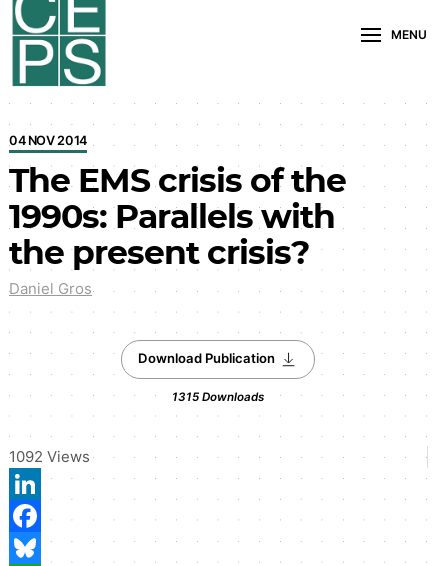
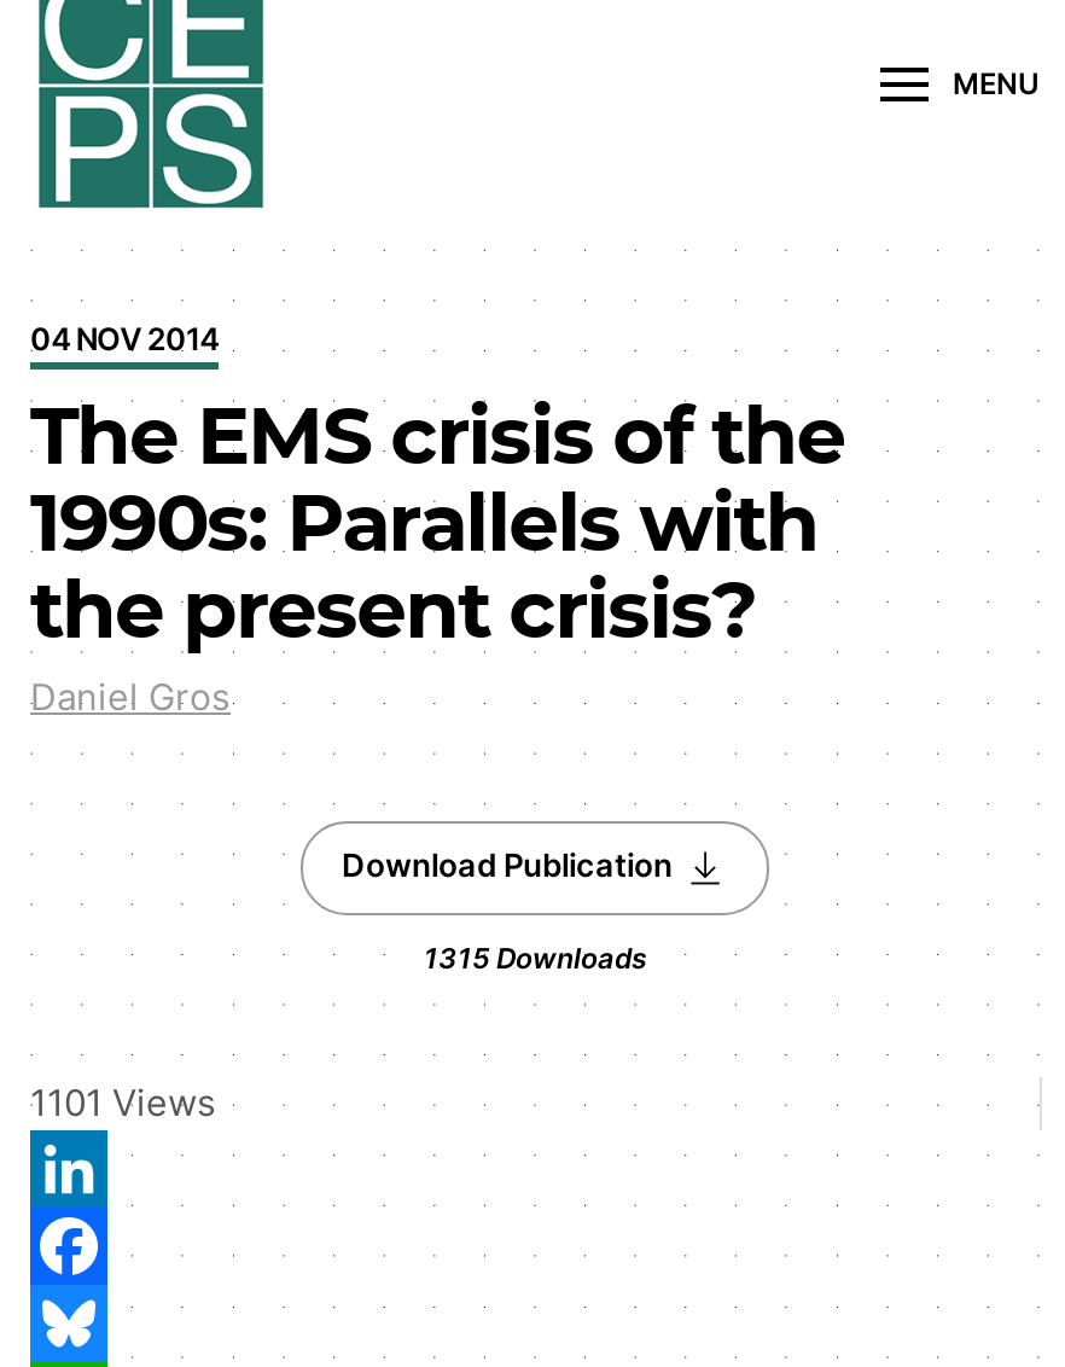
[9,447,90,466] 1092 Views -> [30,1079,216,1125] 1101 Views

